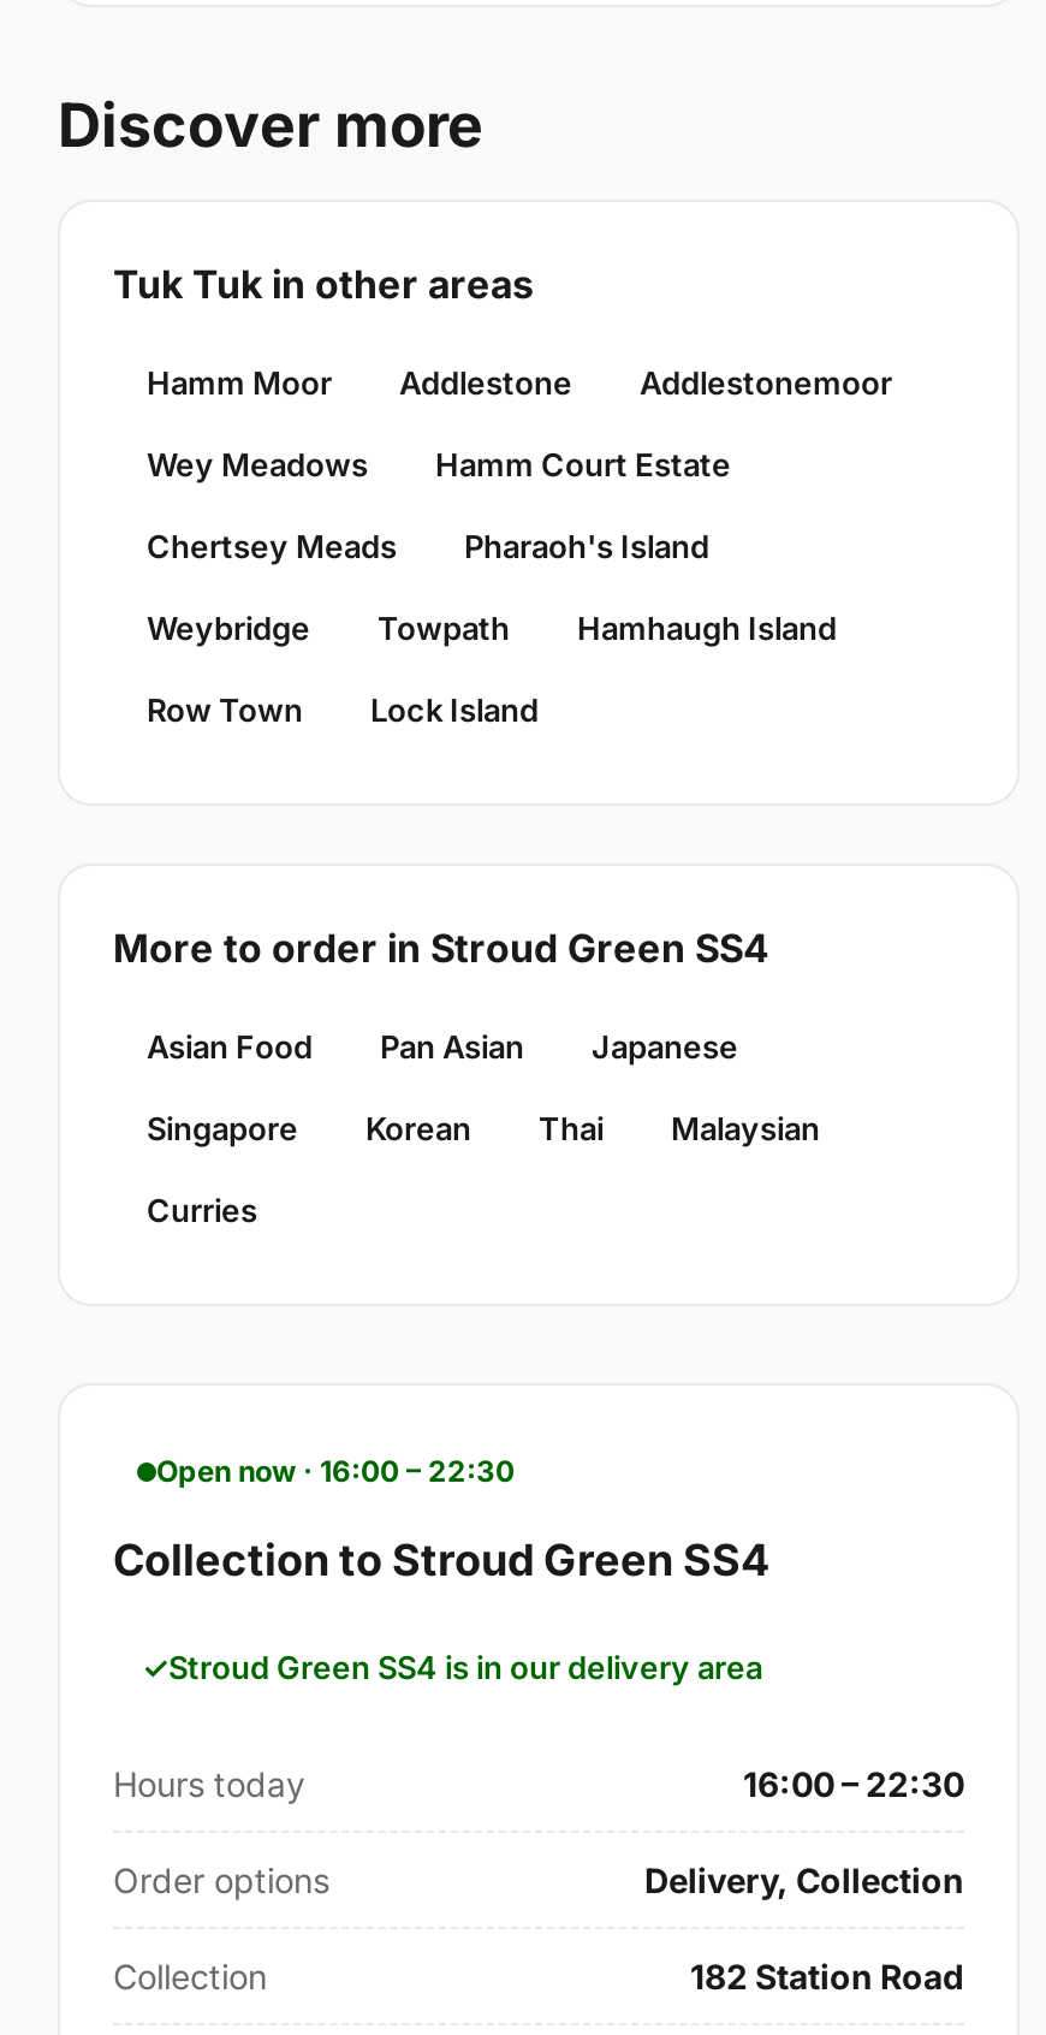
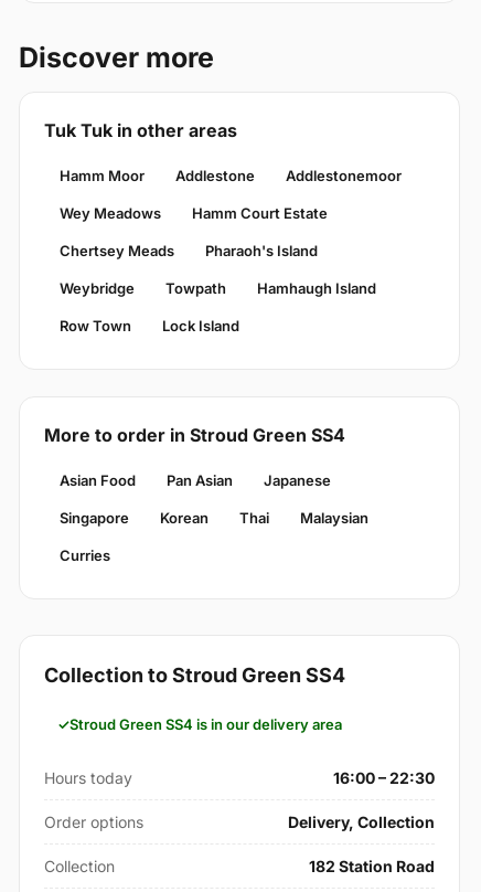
[156,1453,515,1489] Open now · 16:00 – 22:30 -> none

